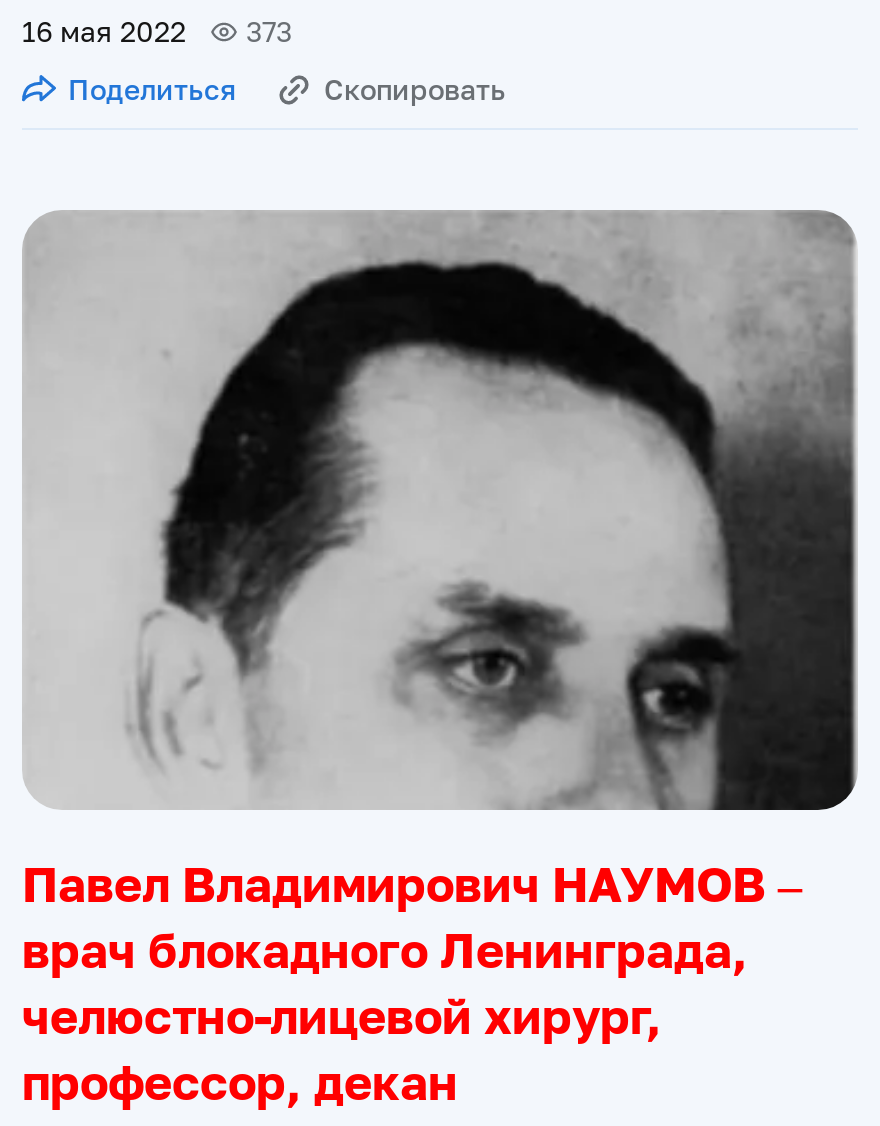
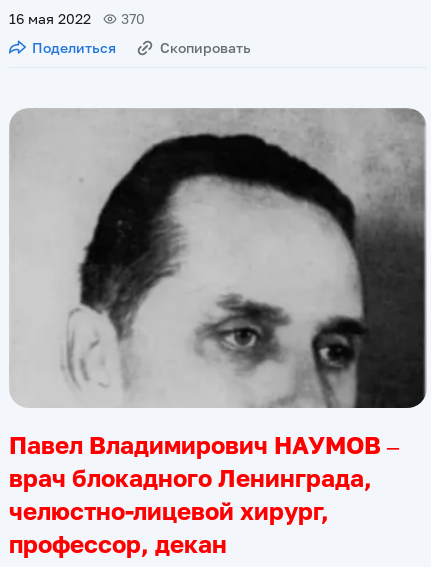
[22,14,292,48] 16 мая 2022 373 -> [9,10,145,27] 16 мая 2022 370

